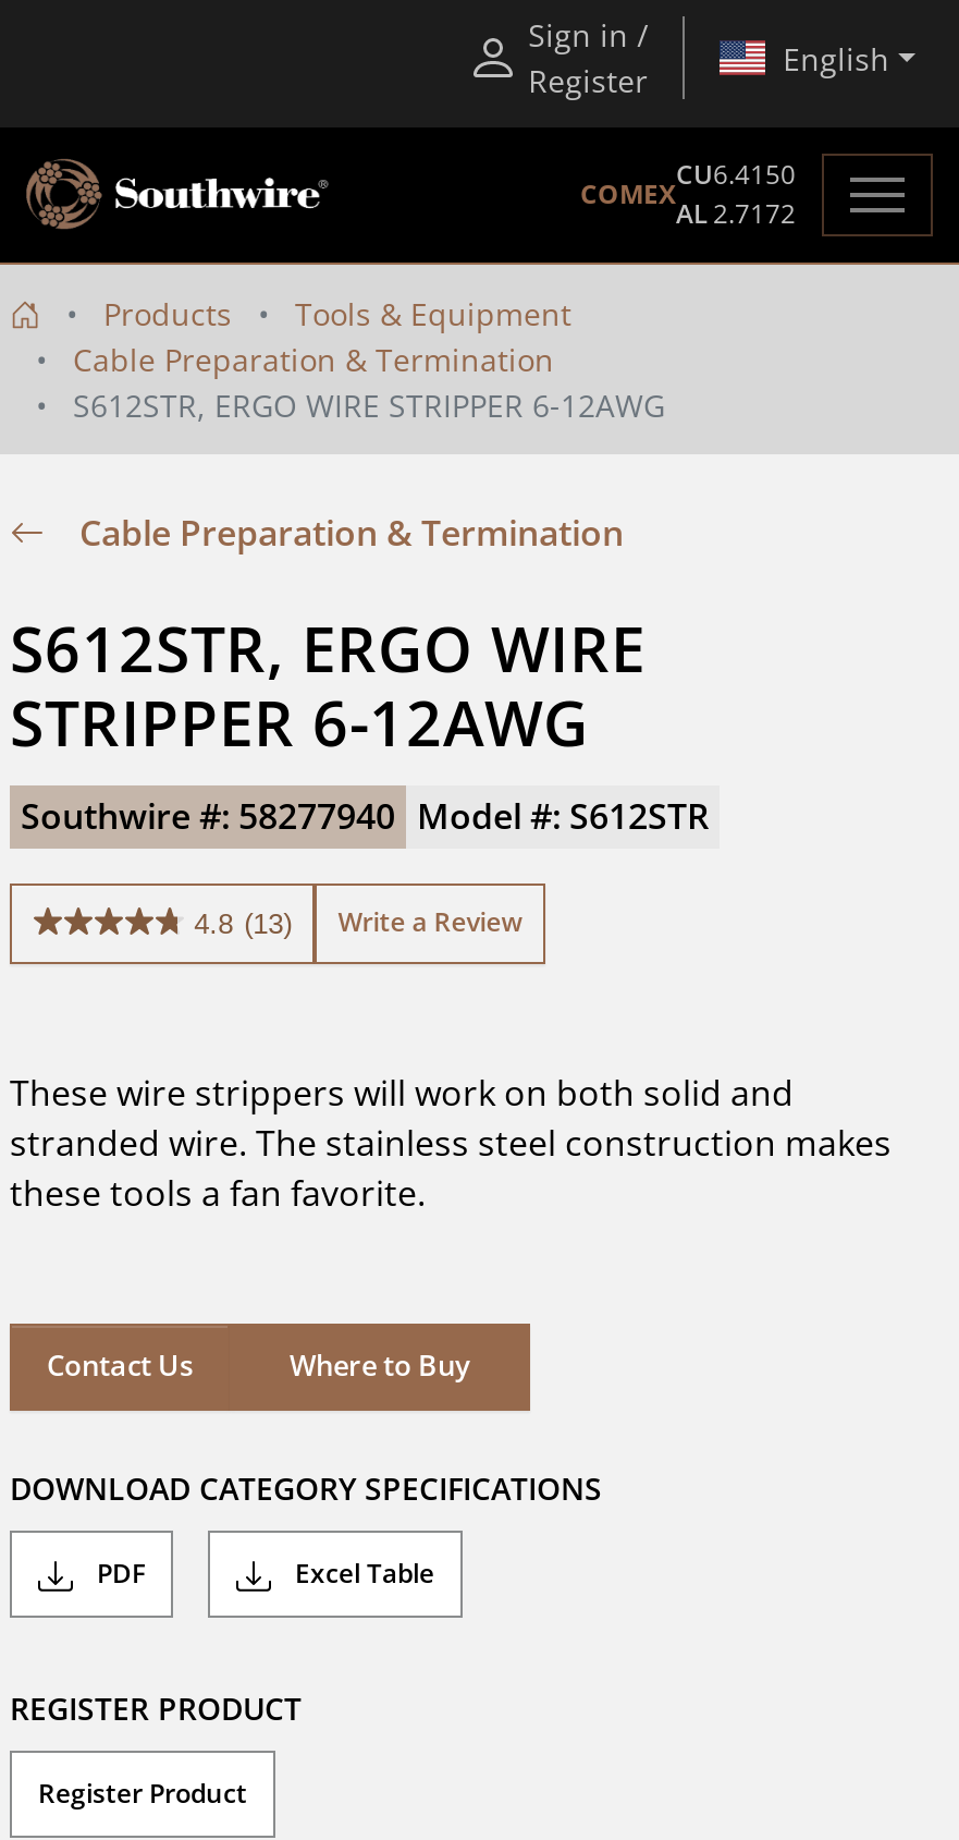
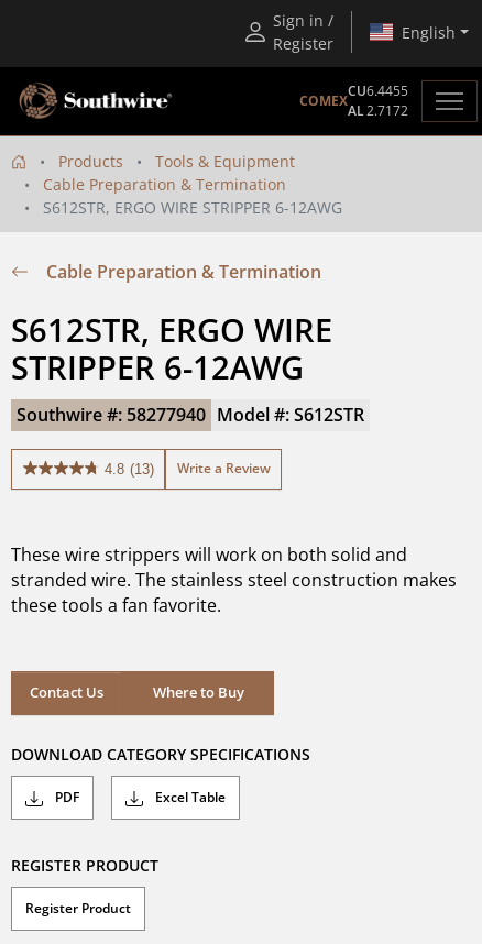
[676,156,796,193] CU6.4150 -> [348,81,408,100] CU6.4455

